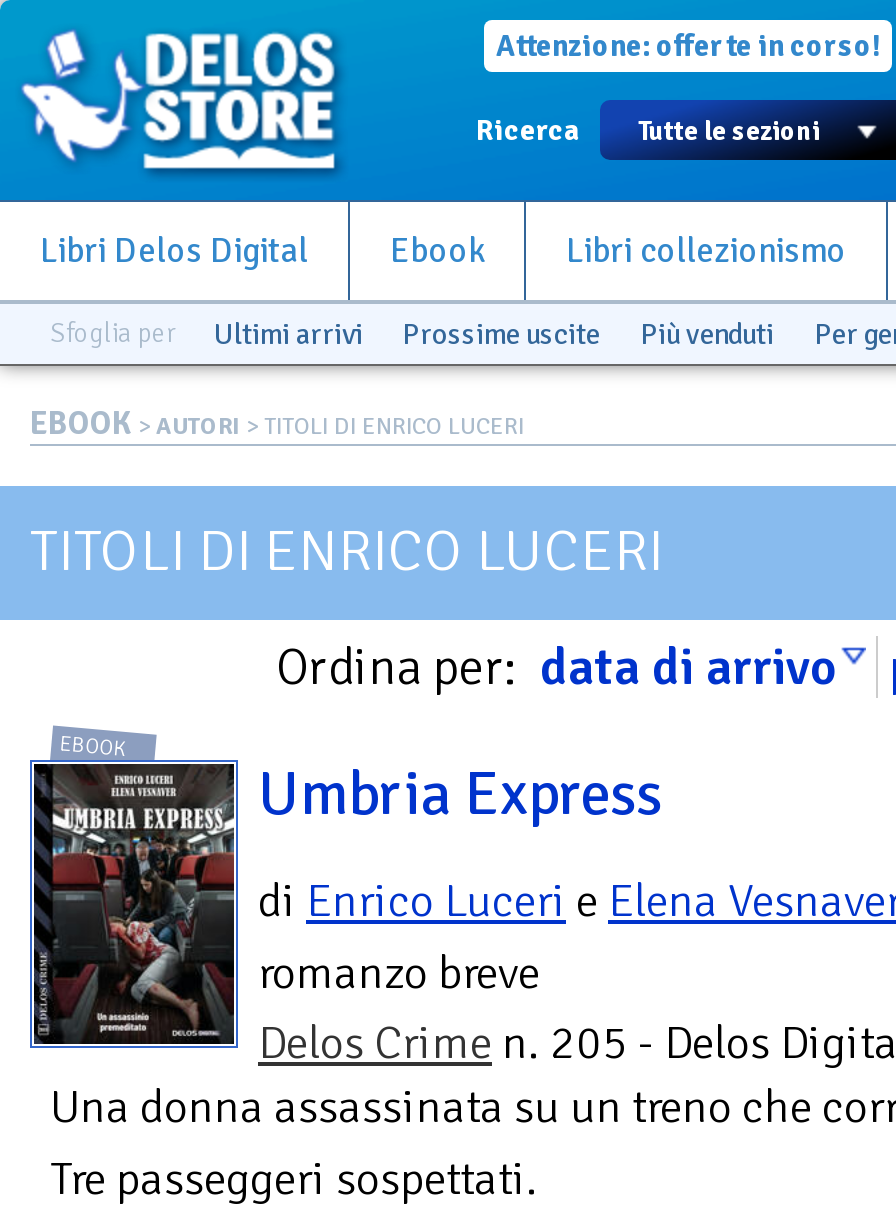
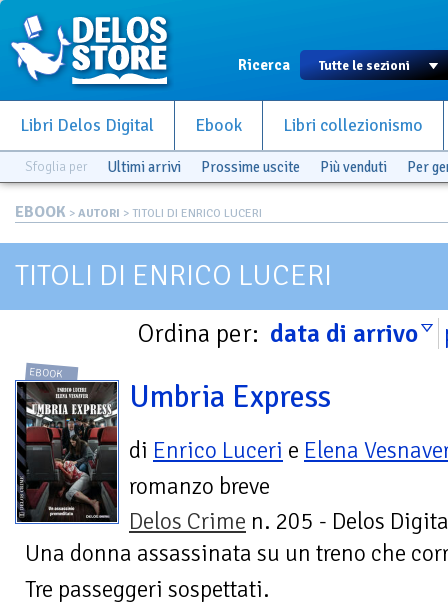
[496,28,880,64] Attenzione: offerte in corso! -> none

